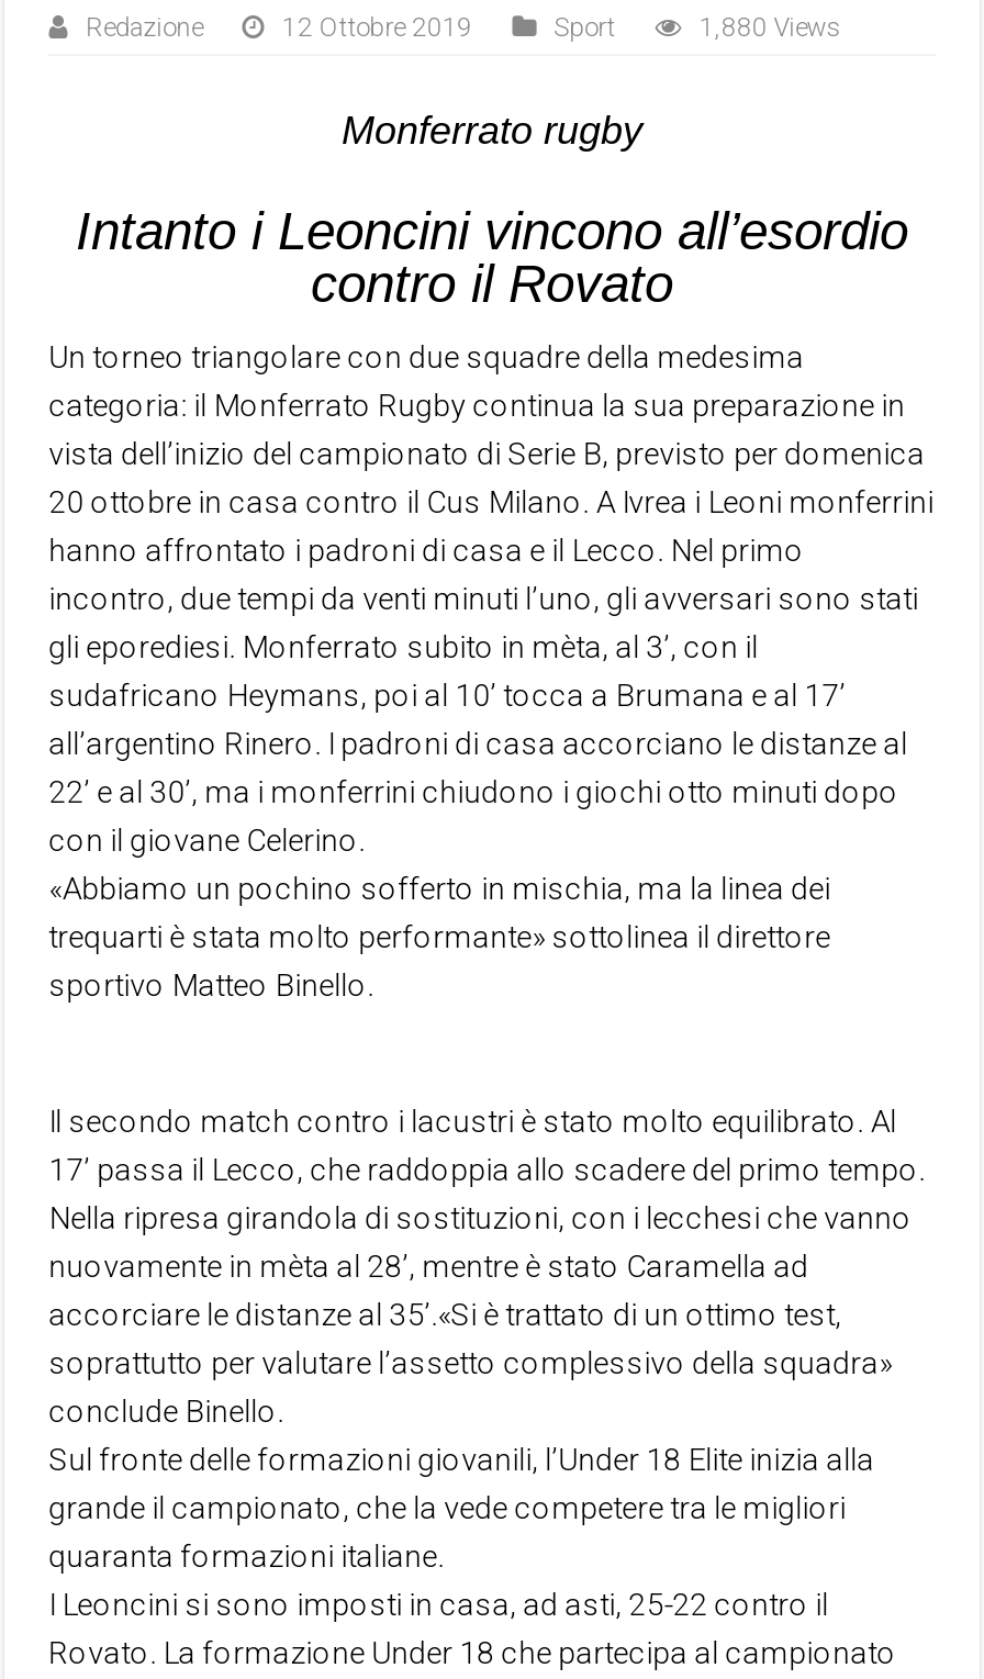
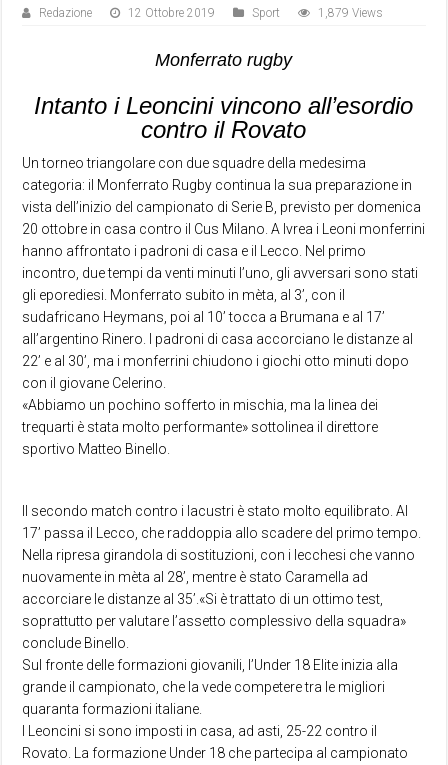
[699,12,842,42] 1,880 Views -> [318,6,383,20] 1,879 Views

